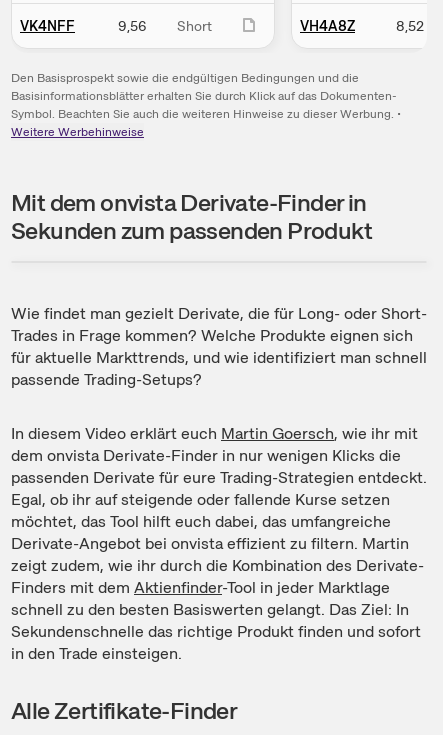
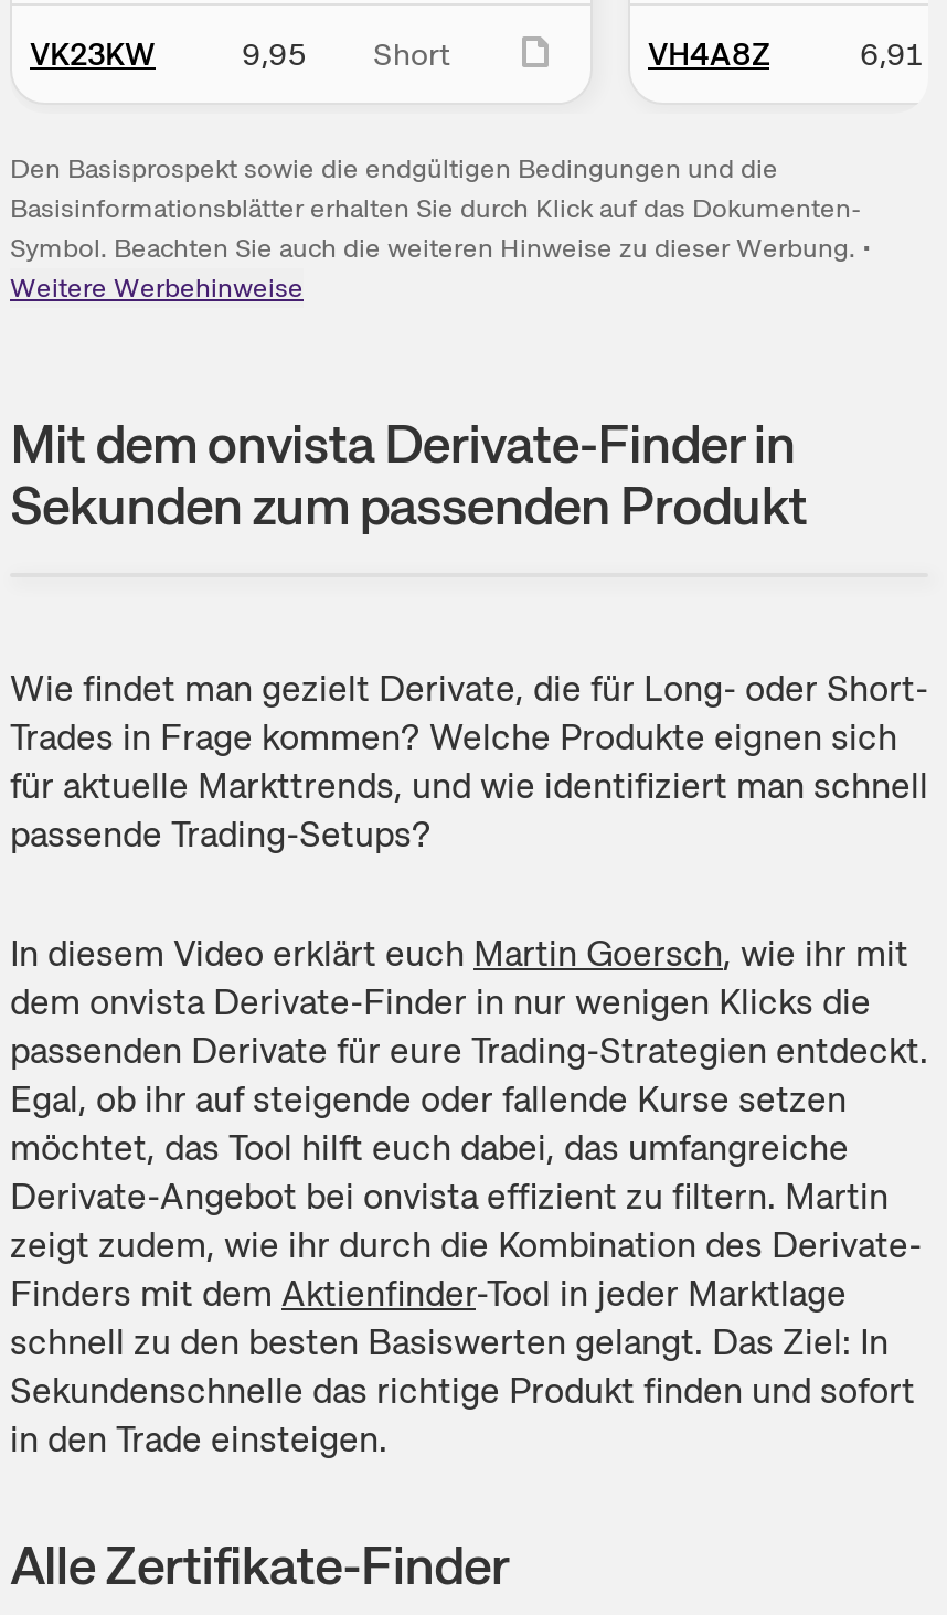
[20,17,147,35] VK4NFF | 9,56 -> [30,34,306,74] VK23KW | 9,95
[396,17,424,35] 8,52 -> [860,34,922,74] 6,91

